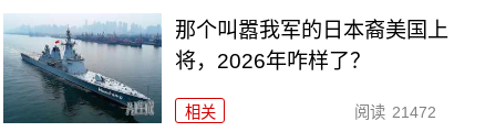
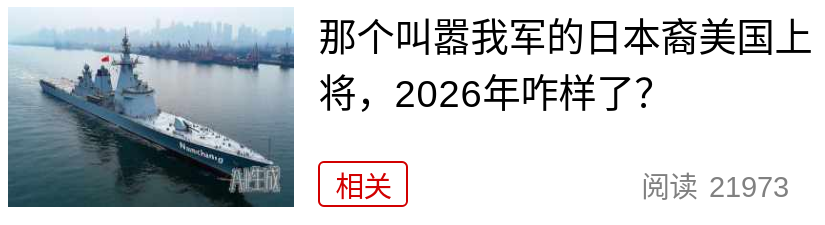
[354,104,436,121] 阅读 21472 -> [641,170,789,202] 阅读 21973

